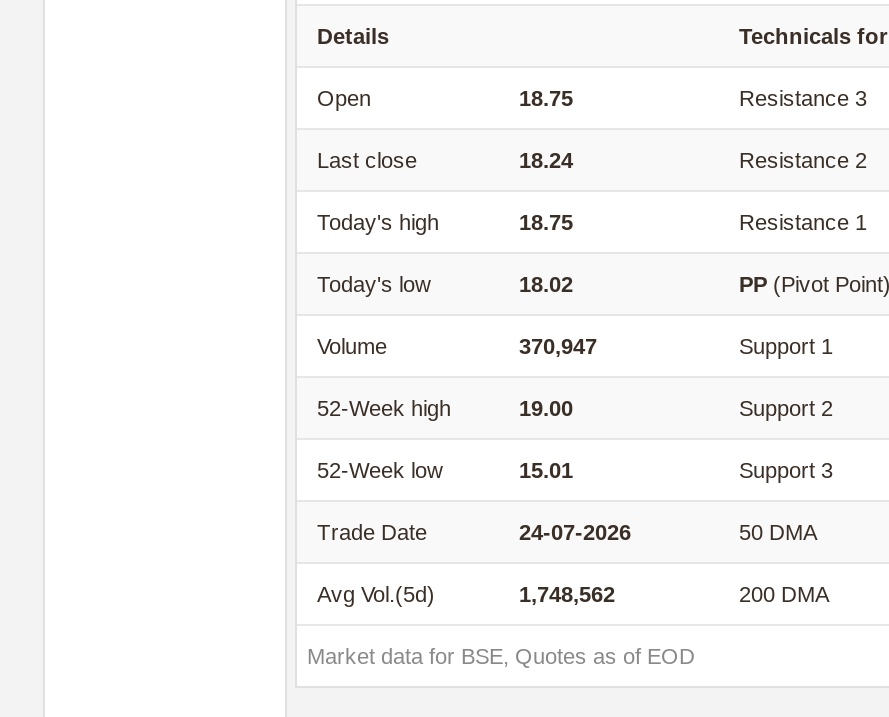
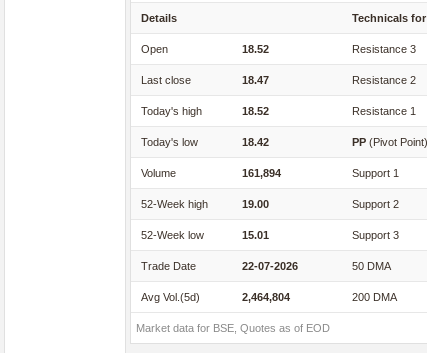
[519,86,573,110] 18.75 -> [242,43,269,55] 18.52
[519,148,573,172] 18.24 -> [242,74,269,86] 18.47
[519,210,573,234] 18.75 -> [242,105,269,117] 18.52
[519,272,573,296] 18.02 -> [242,136,269,148] 18.42
[519,334,597,358] 370,947 -> [242,167,281,179] 161,894
[519,520,631,544] 24-07-2026 -> [242,260,298,272] 22-07-2026
[519,582,615,606] 1,748,562 -> [242,291,290,303] 2,464,804

